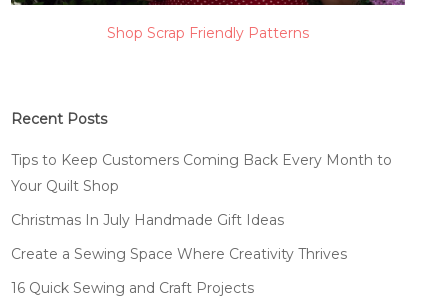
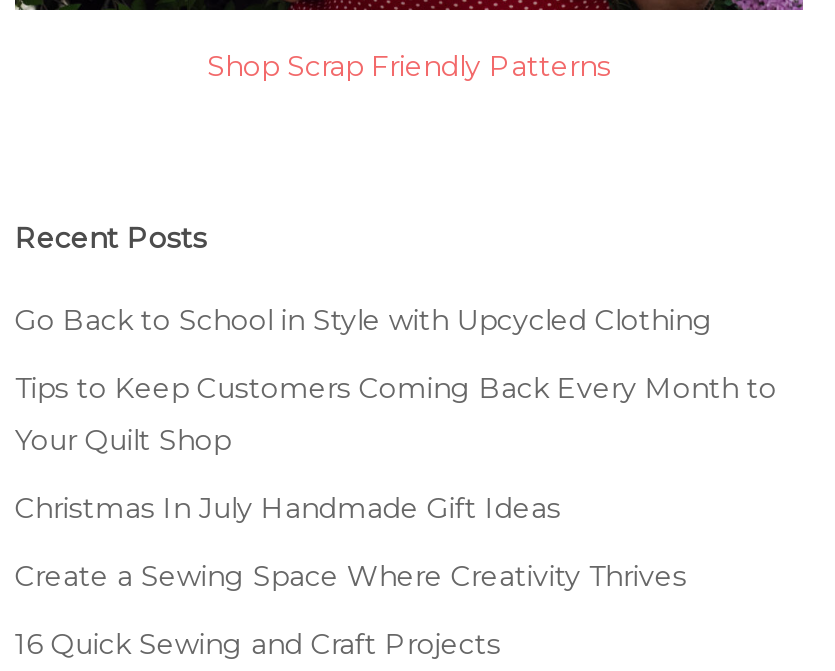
none -> [15,302,713,338] Go Back to School in Style with Upcycled Clothing

